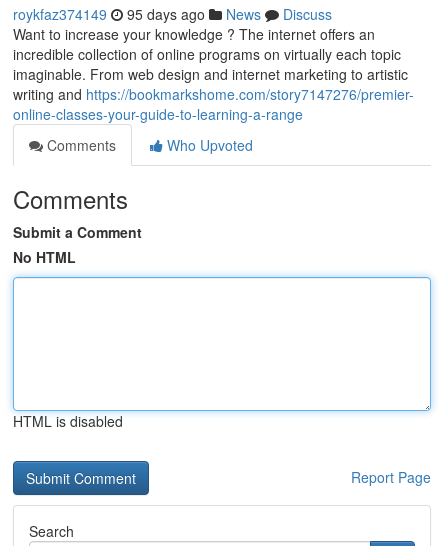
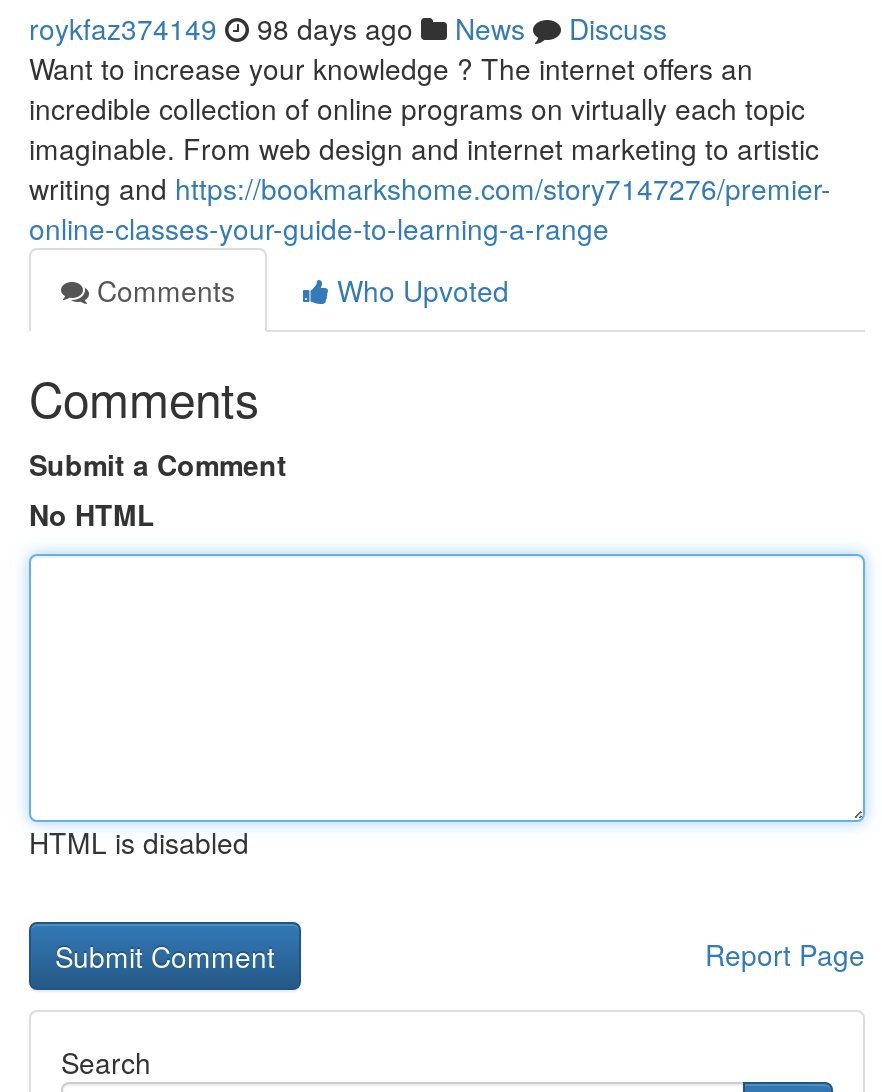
[13,4,332,24] roykfaz374149 95 days ago News Discuss -> [29,8,667,48] roykfaz374149 98 days ago News Discuss

